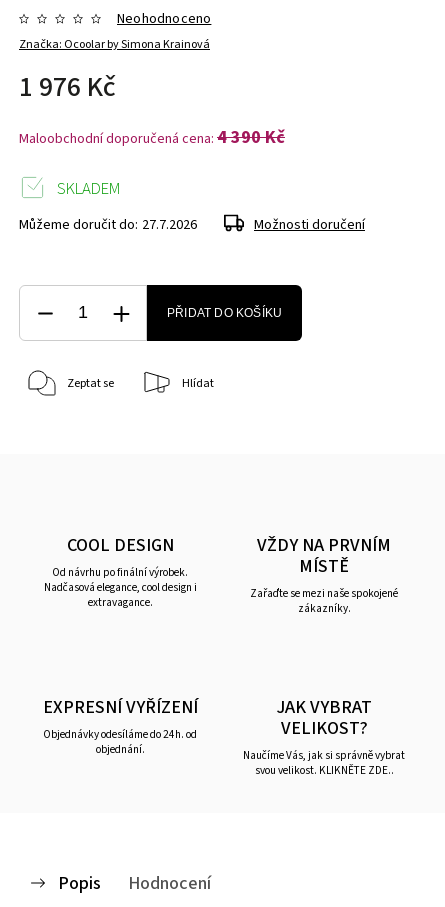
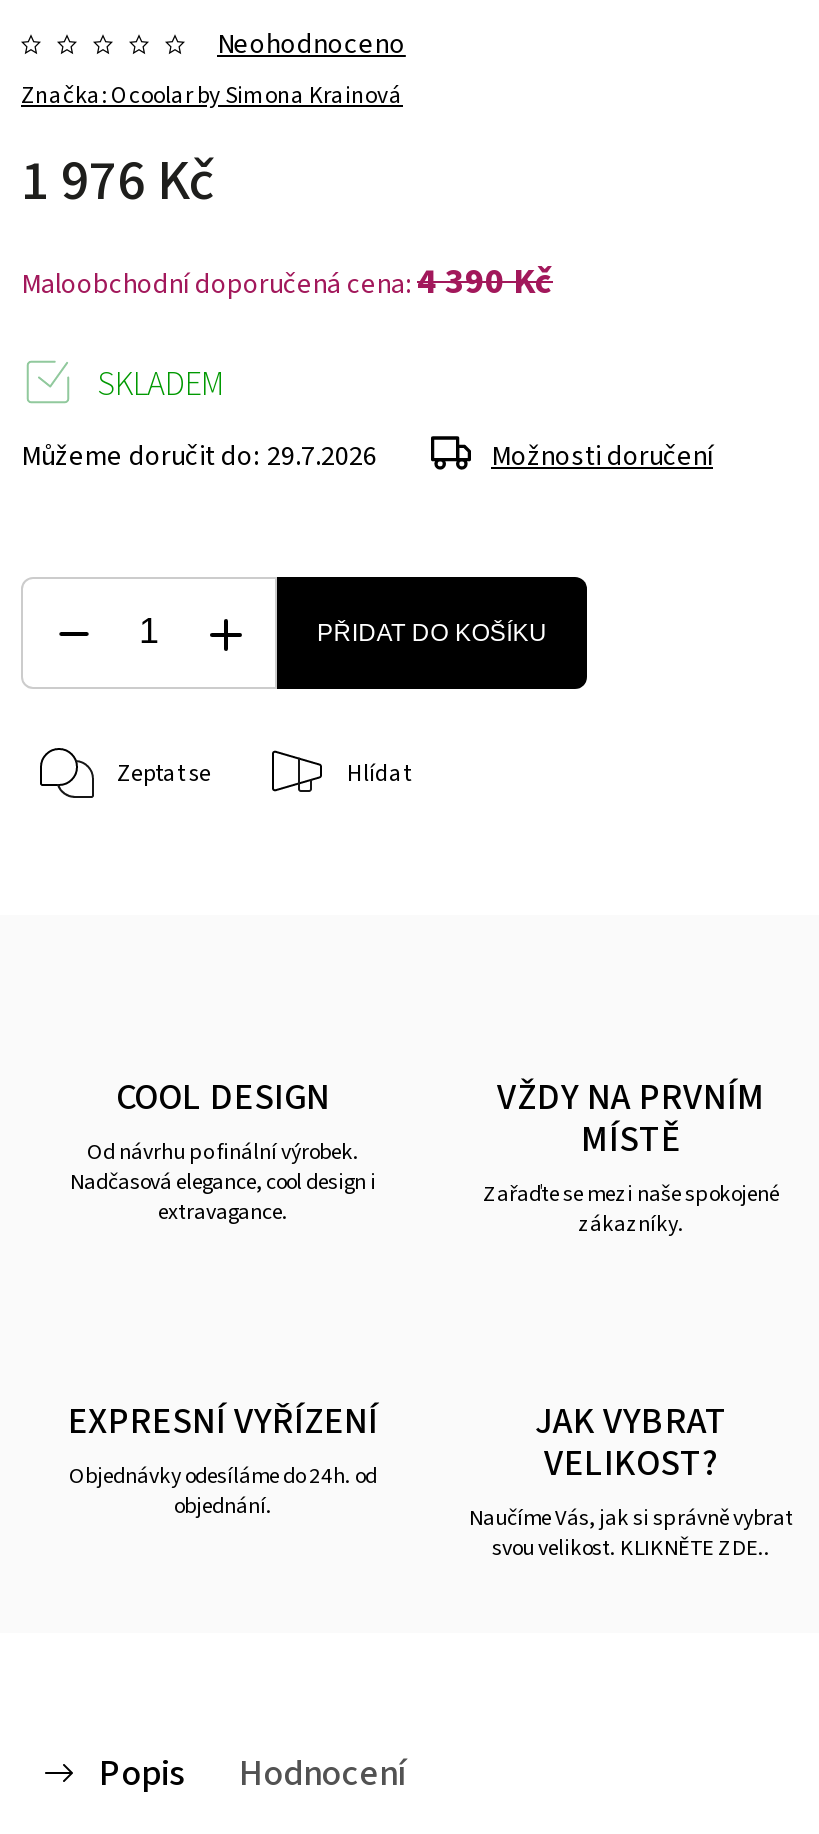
[19,214,197,234] Můžeme doručit do: 27.7.2026 -> [21,436,377,476] Můžeme doručit do: 29.7.2026

